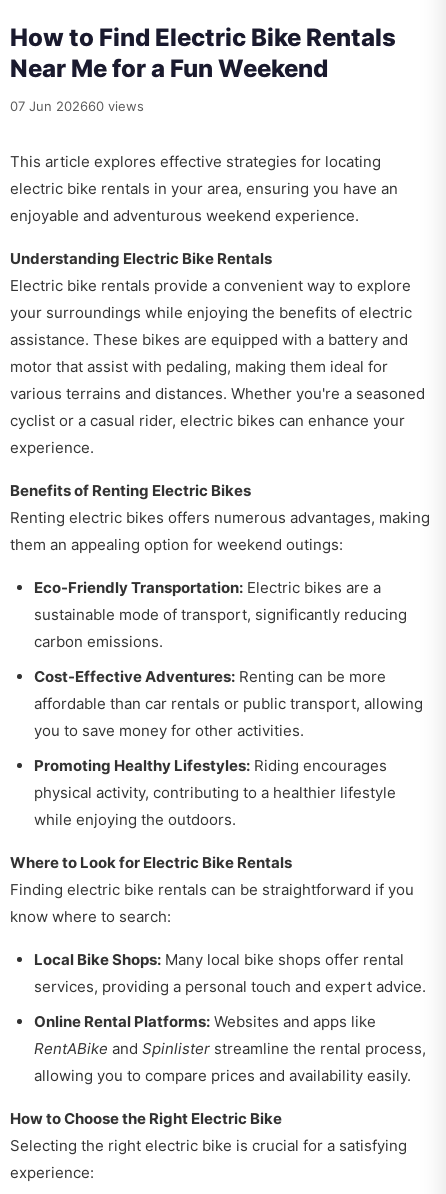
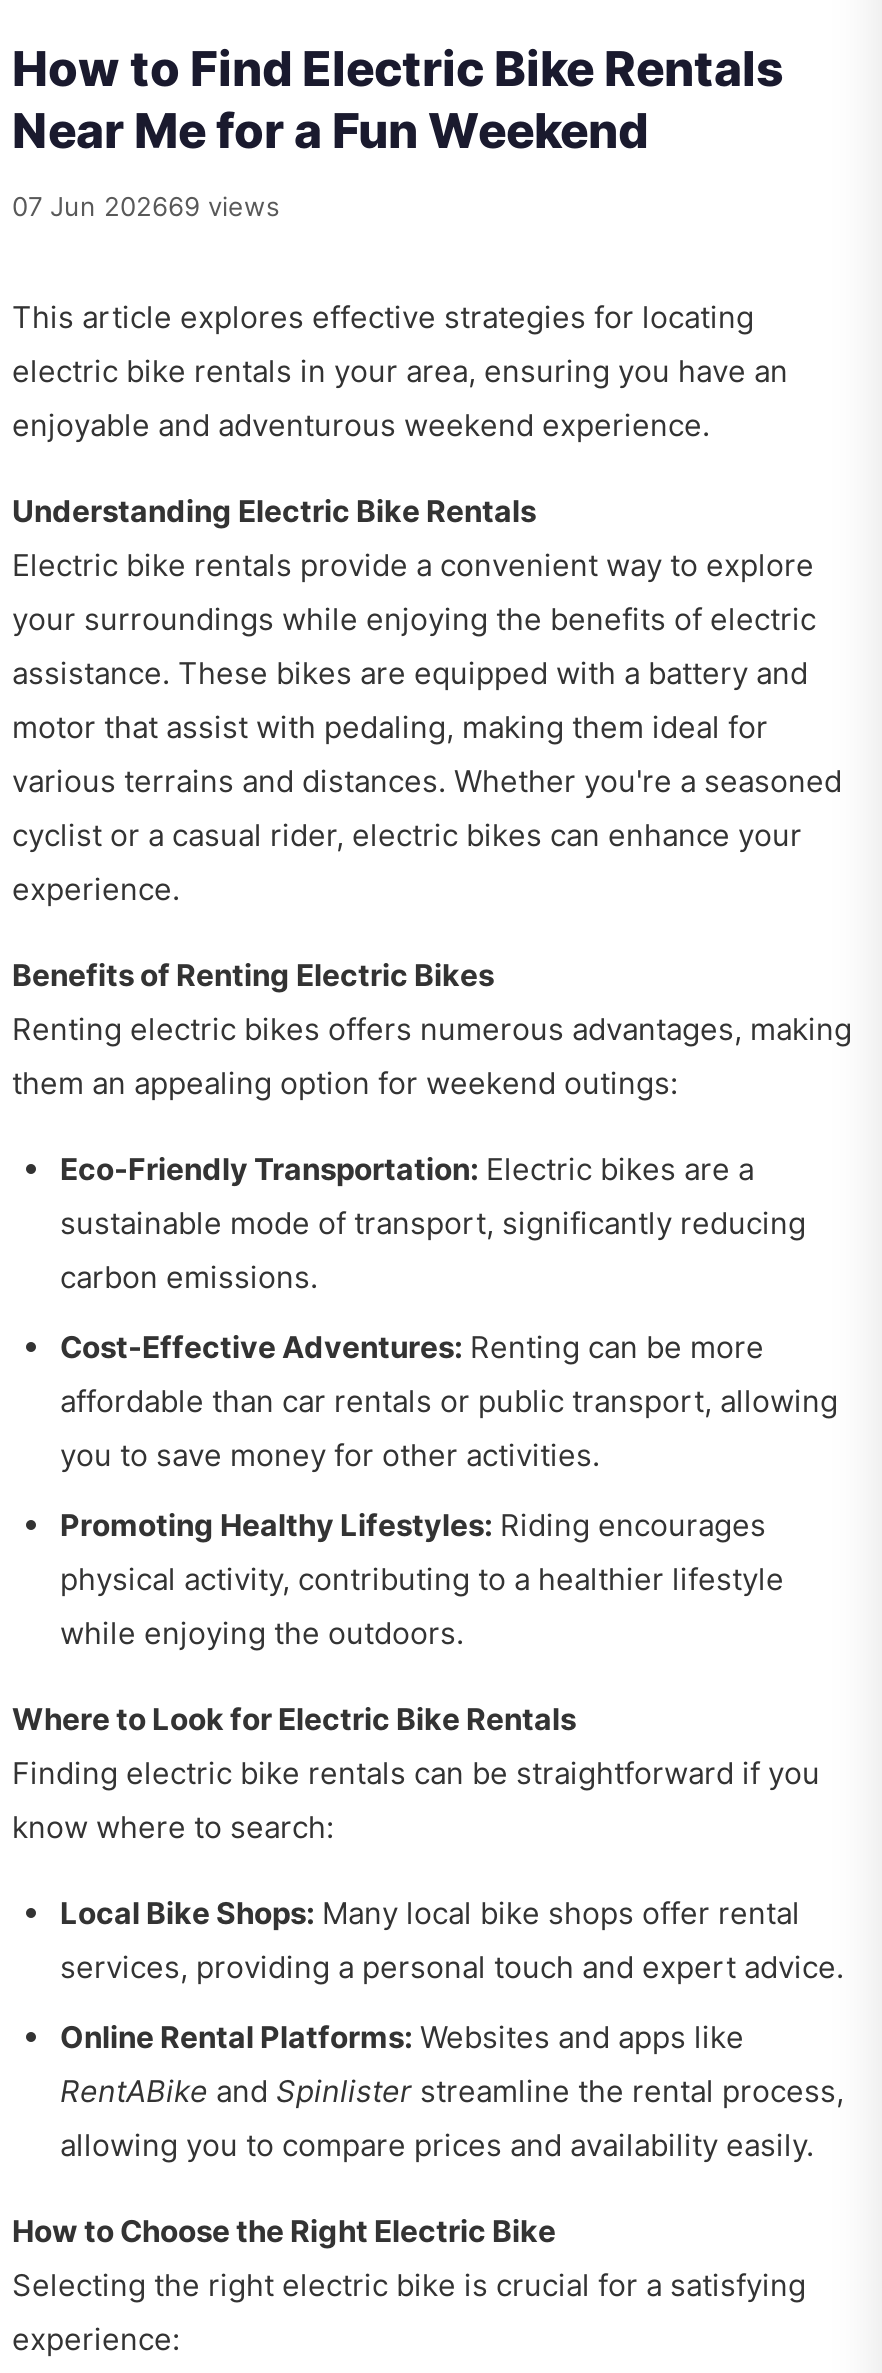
[10,97,144,113] 07 Jun 202660 views -> [12,189,280,221] 07 Jun 202669 views

